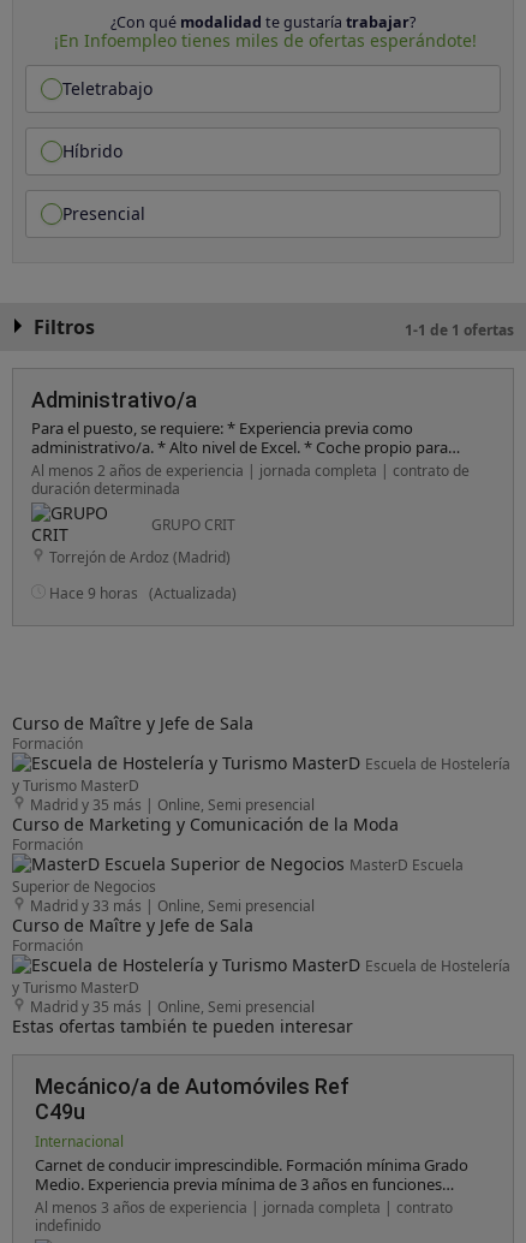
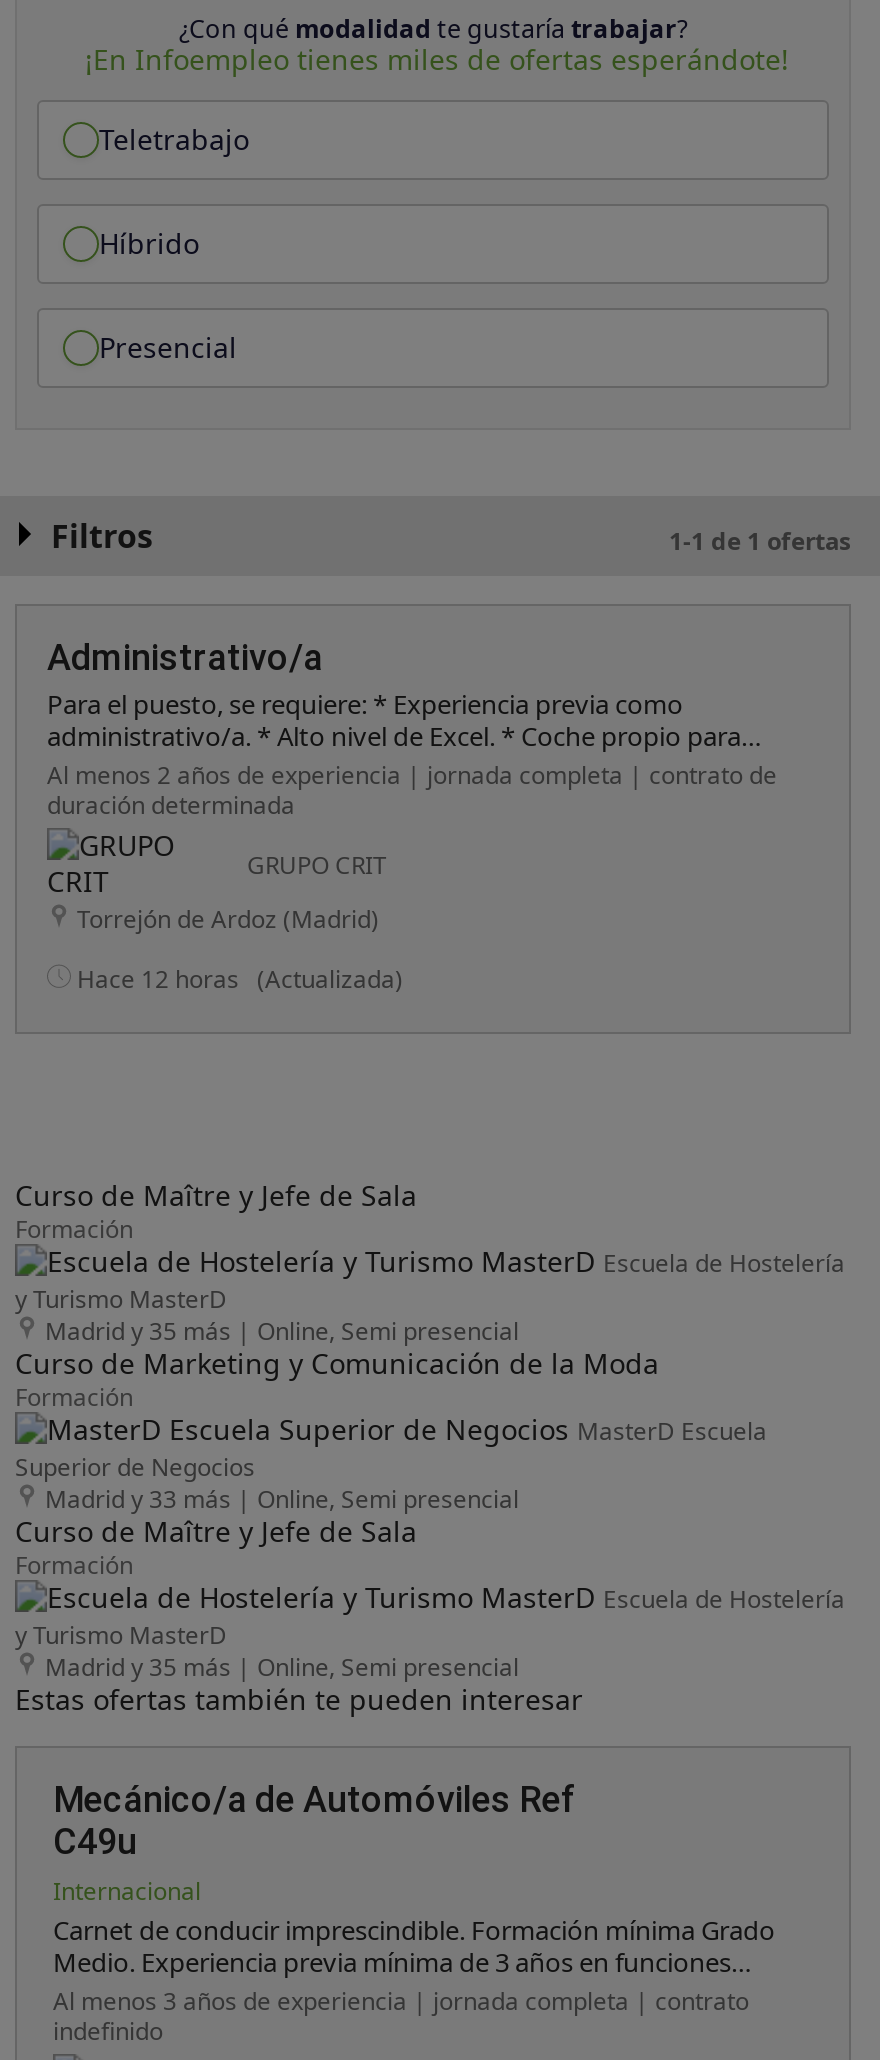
[49,583,237,603] Hace 9 horas (Actualizada) -> [77,962,403,996] Hace 12 horas (Actualizada)

